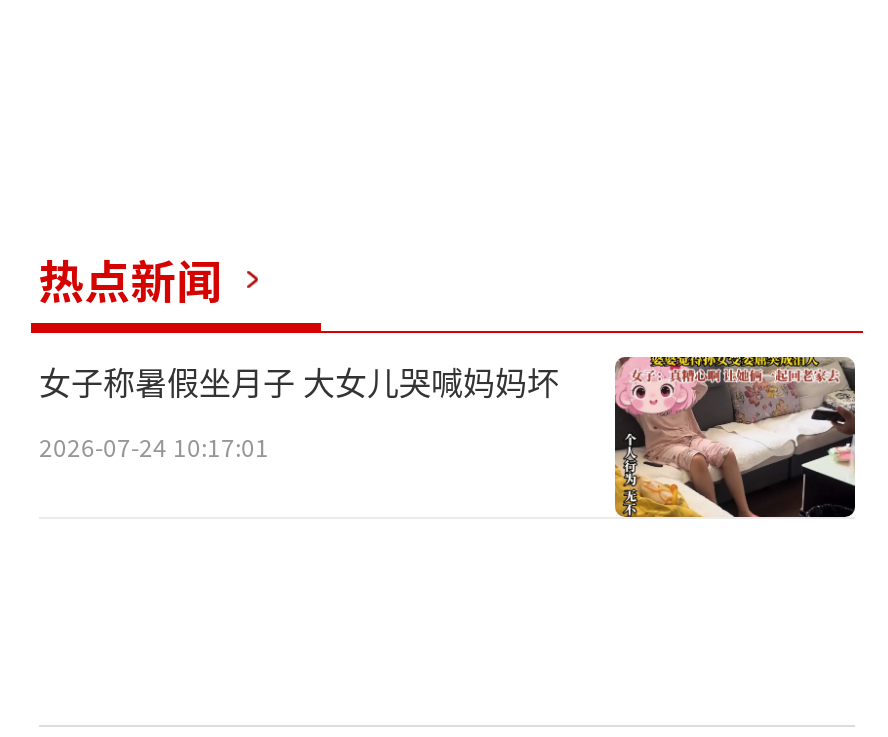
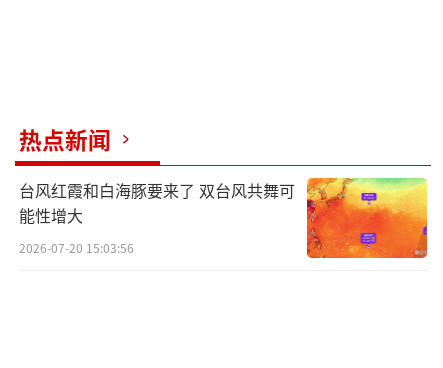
[39,355,857,519] [image] | 女子称暑假坐月子 大女儿哭喊妈妈坏 -> [19,177,428,259] [image] | 台风红霞和白海豚要来了 双台风共舞可 | 能性增大
[39,429,269,463] 2026-07-24 10:17:01 -> [19,239,134,256] 2026-07-20 15:03:56

